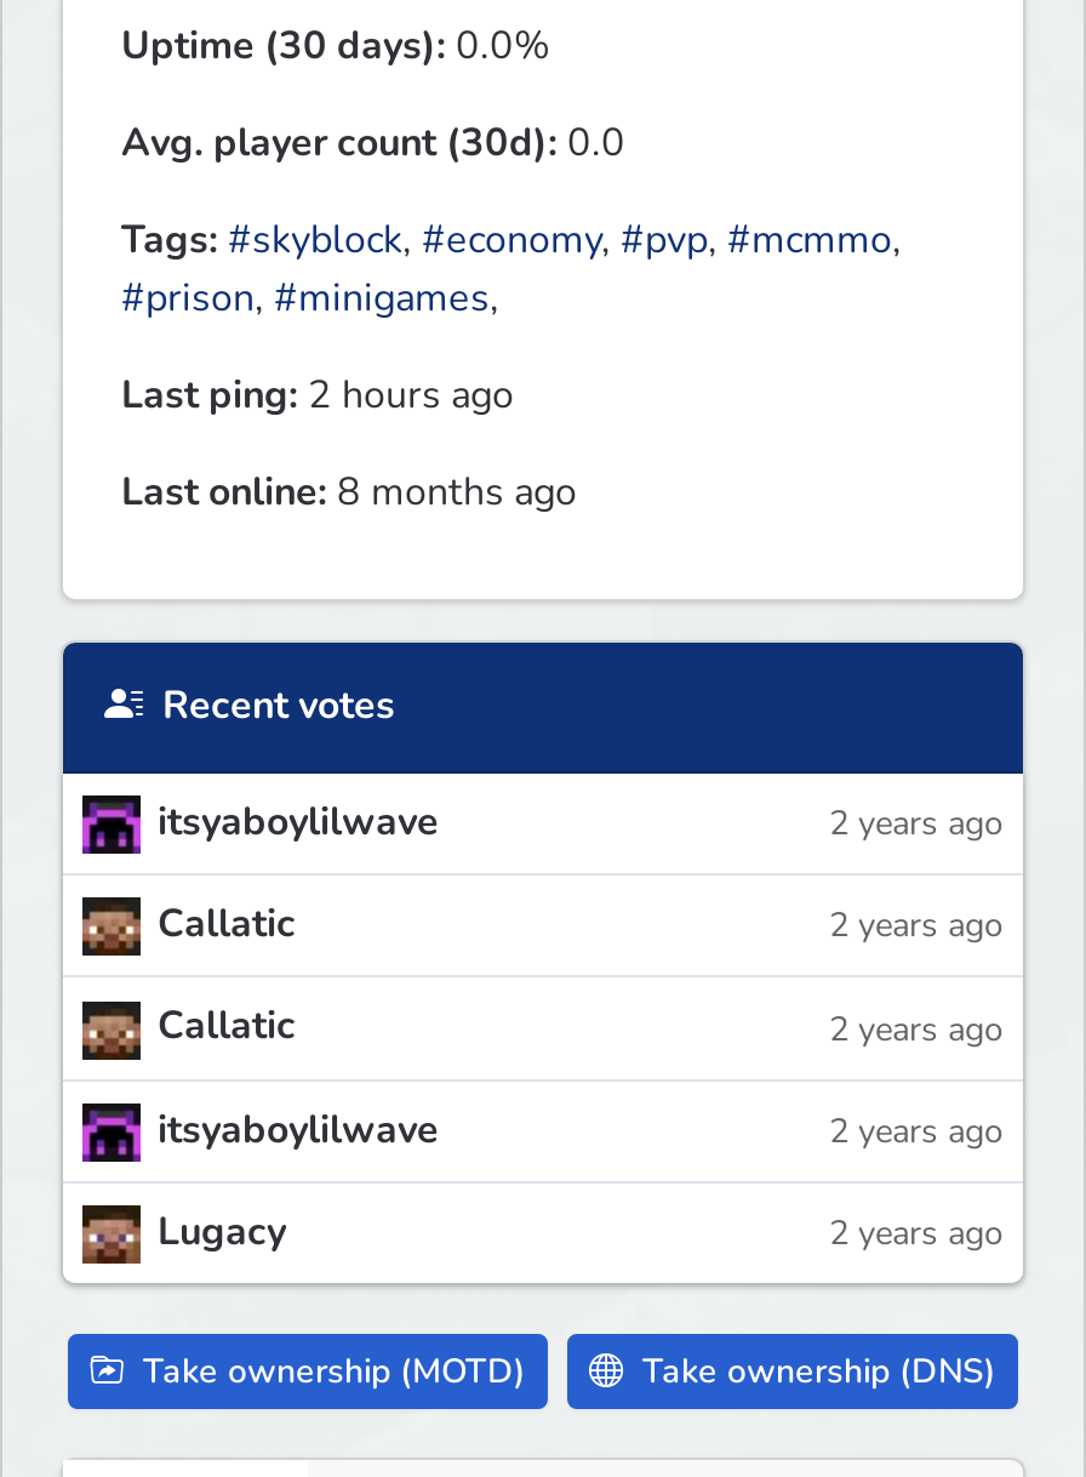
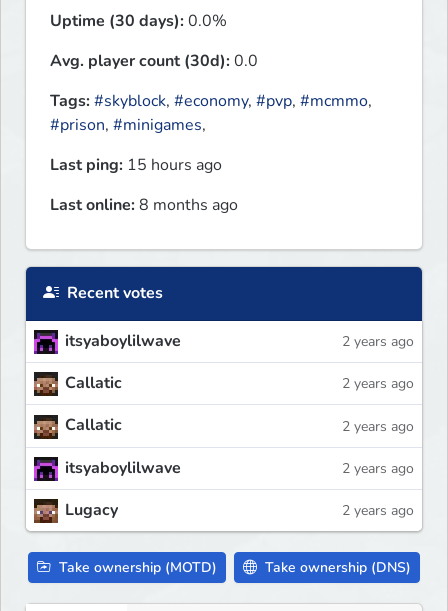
[121,369,514,422] Last ping: 2 hours ago -> [50,154,222,176] Last ping: 15 hours ago

